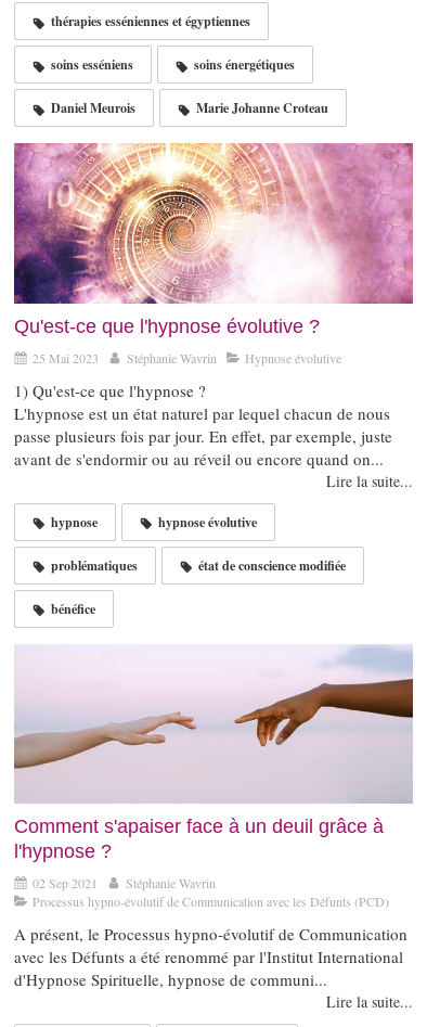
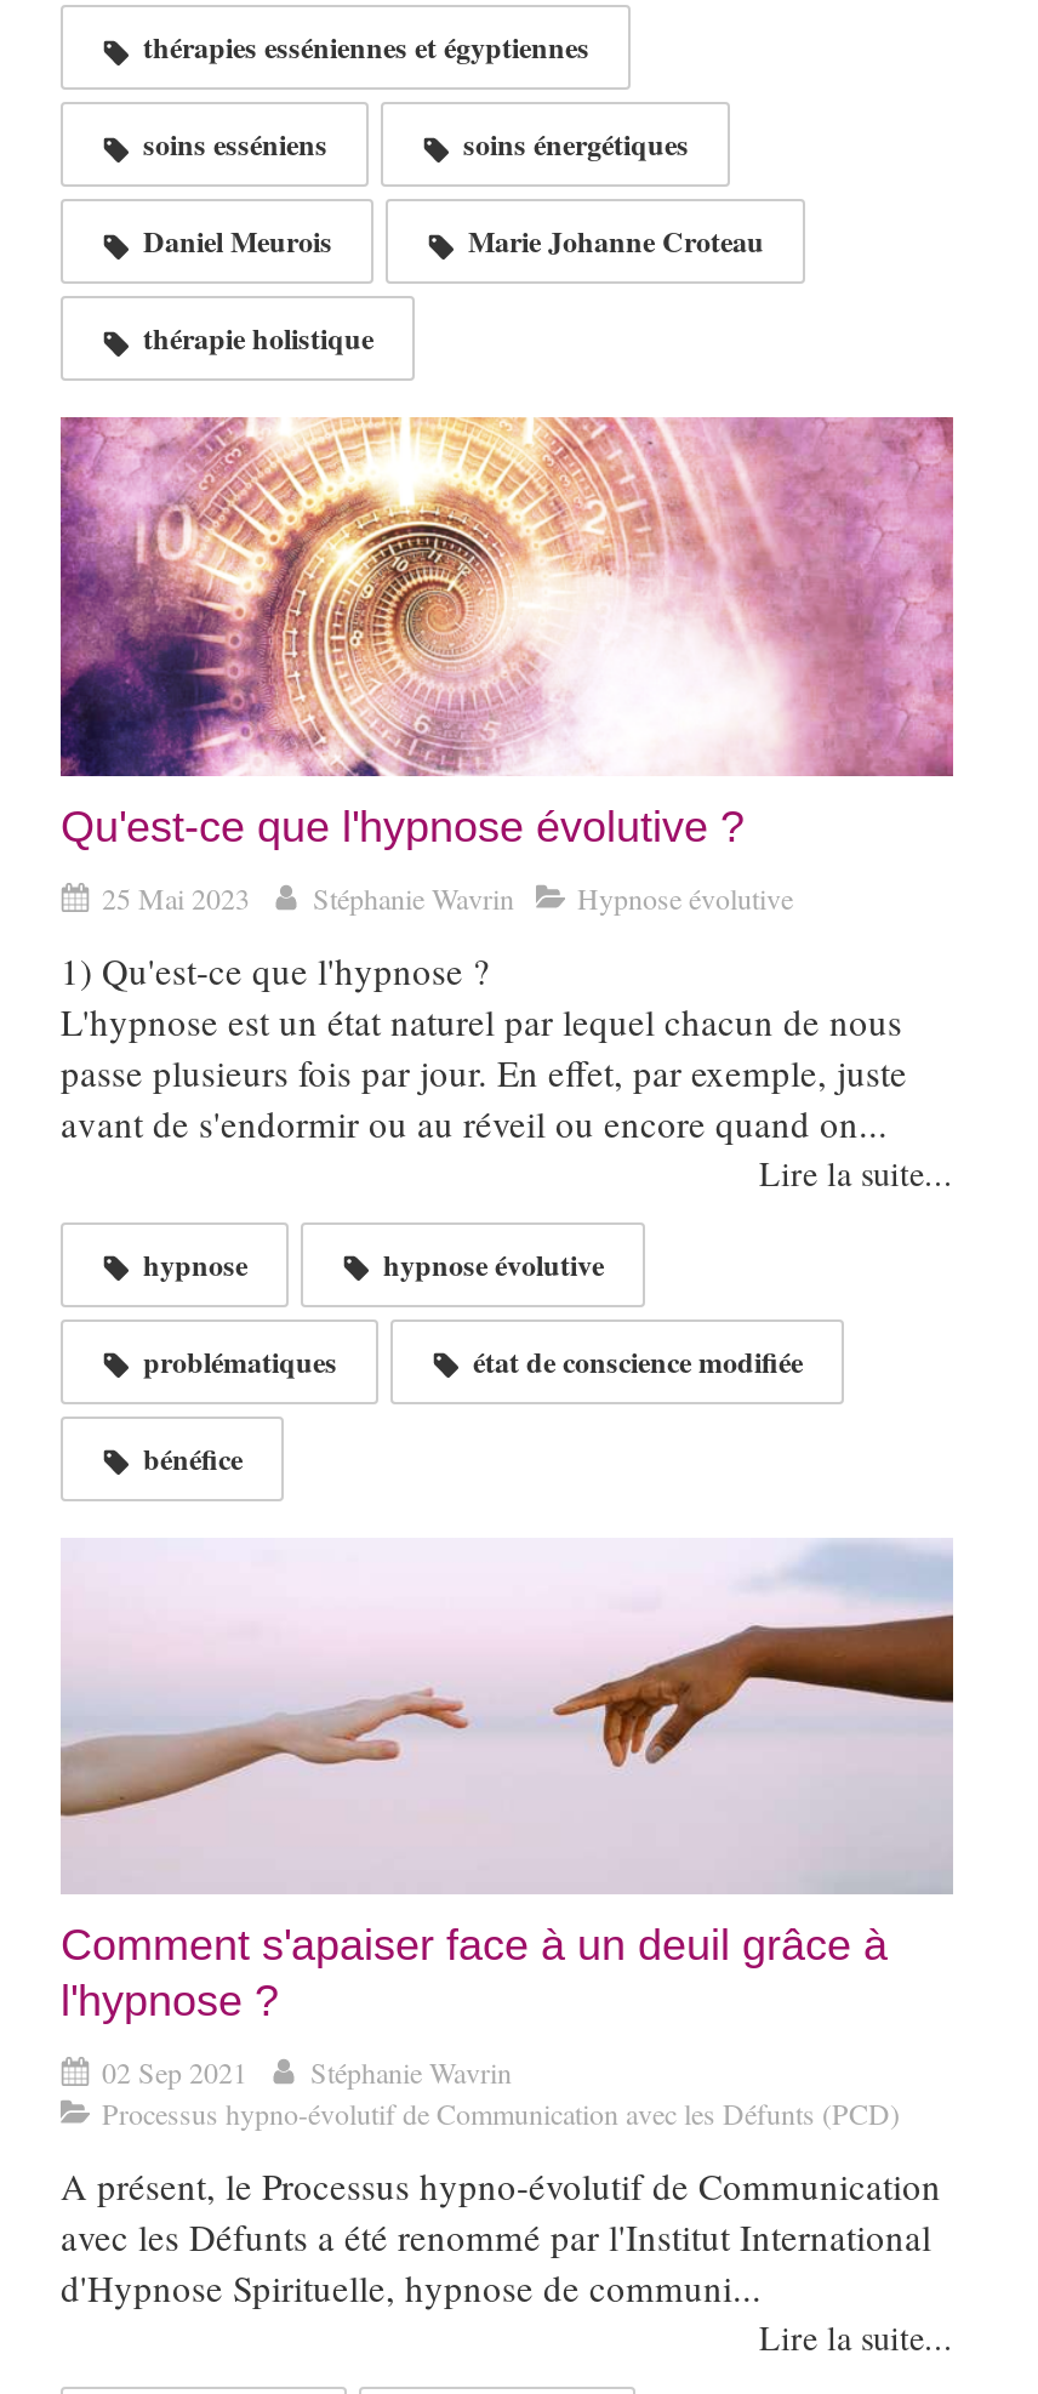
none -> [143,319,373,360] thérapie holistique

